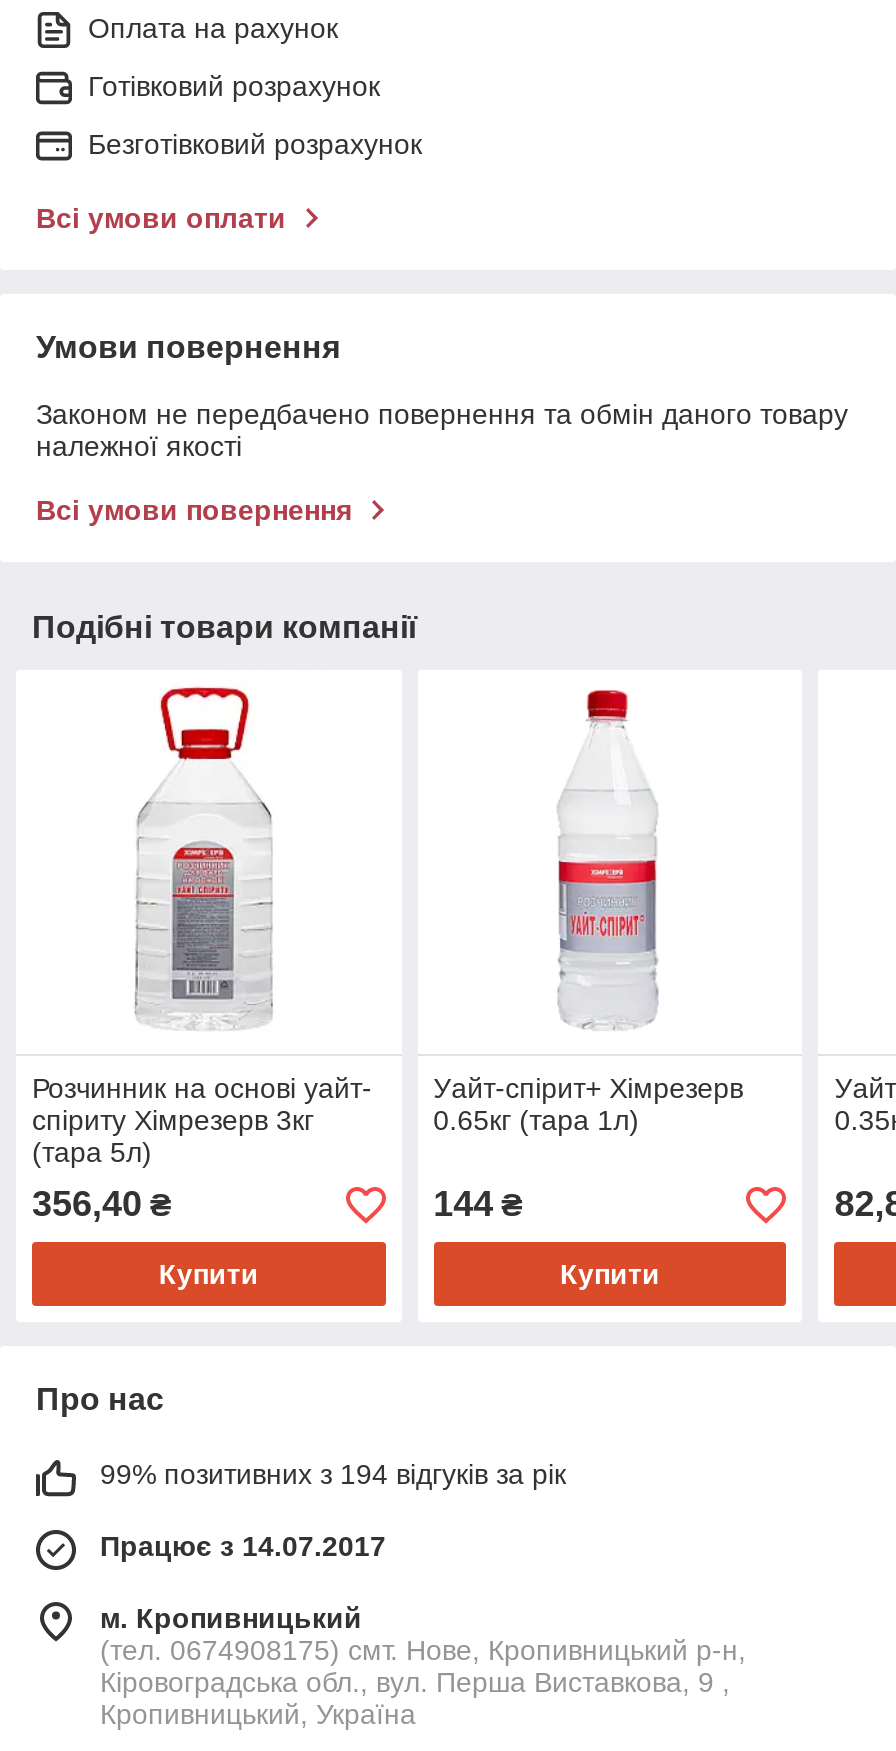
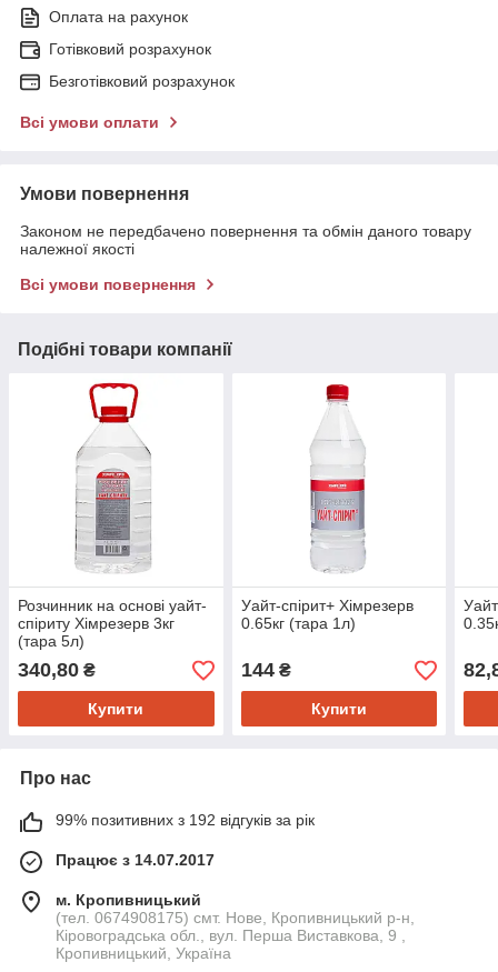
[32,1185,172,1225] 356,40 ₴ -> [18,659,96,681] 340,80 ₴
[100,1459,566,1491] 99% позитивних з 194 відгуків за рік -> [56,811,315,829] 99% позитивних з 192 відгуків за рік

